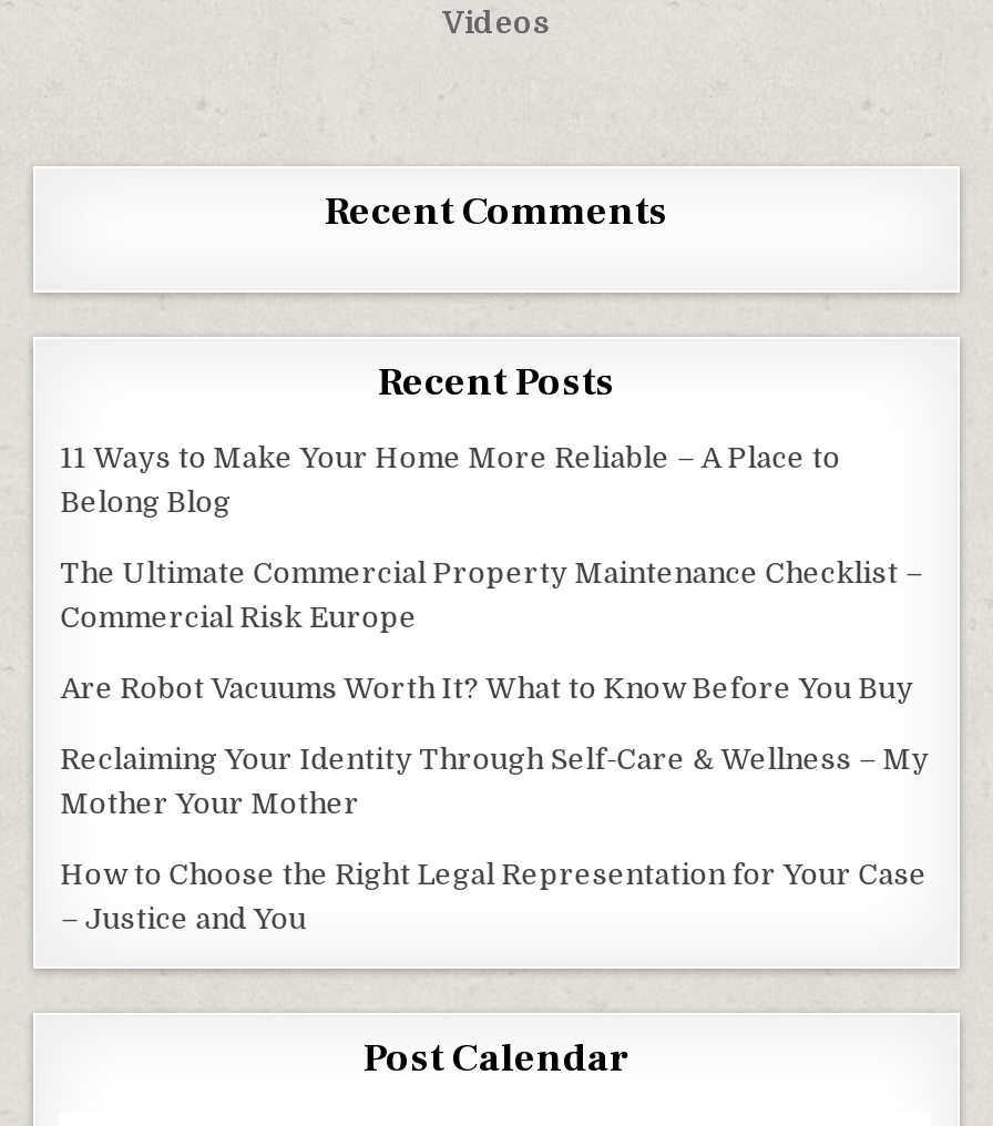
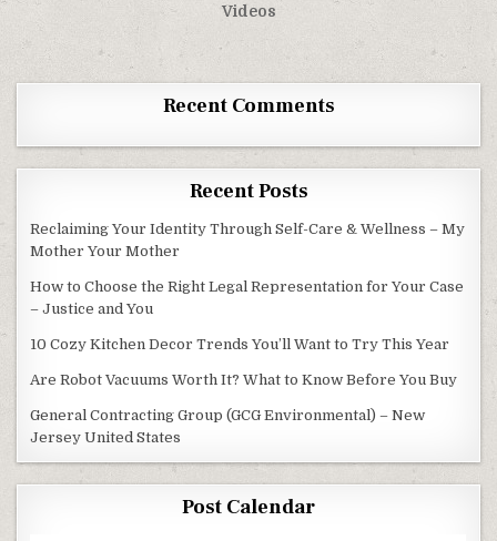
[60,441,923,634] 11 Ways to Make Your Home More Reliable – A Place to | Belong Blog | The Ultimate Commercial Property Maintenance Checklist – | Commercial Risk Europe -> none
moved [60,672,914,705] -> [30,371,457,388]: Are Robot Vacuums Worth It? What to Know Before You Buy
moved [60,743,929,935] -> [30,221,465,317]: Reclaiming Your Identity Through Self-Care & Wellness – My | Mother Your Mother | How to Choose the Right Legal Representation for Your Case | – Justice and You
none -> [30,336,450,446] 10 Cozy Kitchen Decor Trends You’ll Want to Try This Year | General Contracting Group (GCG Environmental) – New | Jersey United States

